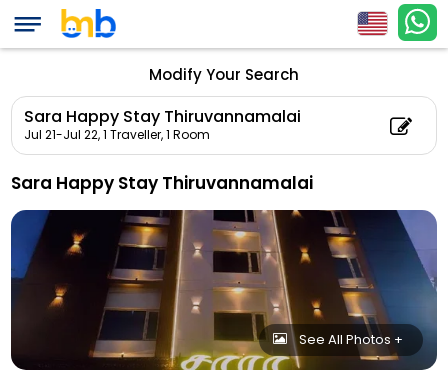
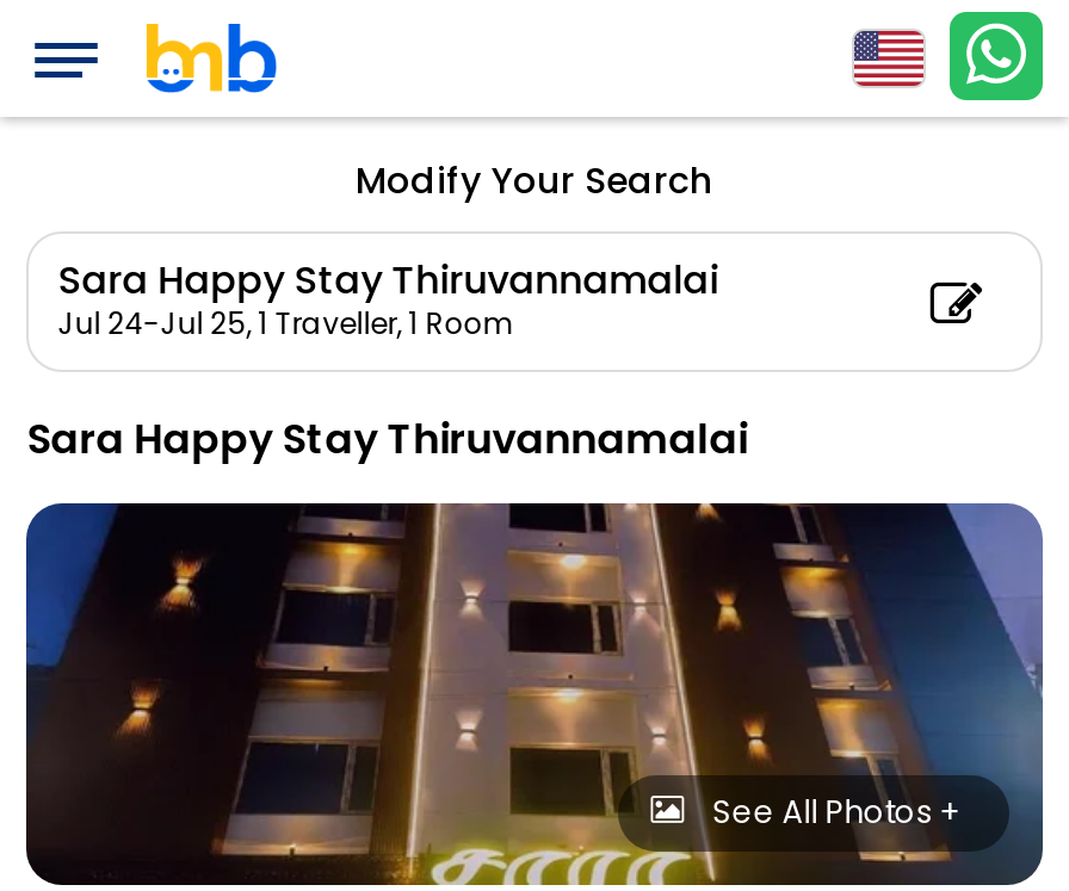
[24,126,210,143] Jul 21-Jul 22, 1 Traveller, 1 Room -> [58,303,514,344] Jul 24-Jul 25, 1 Traveller, 1 Room

